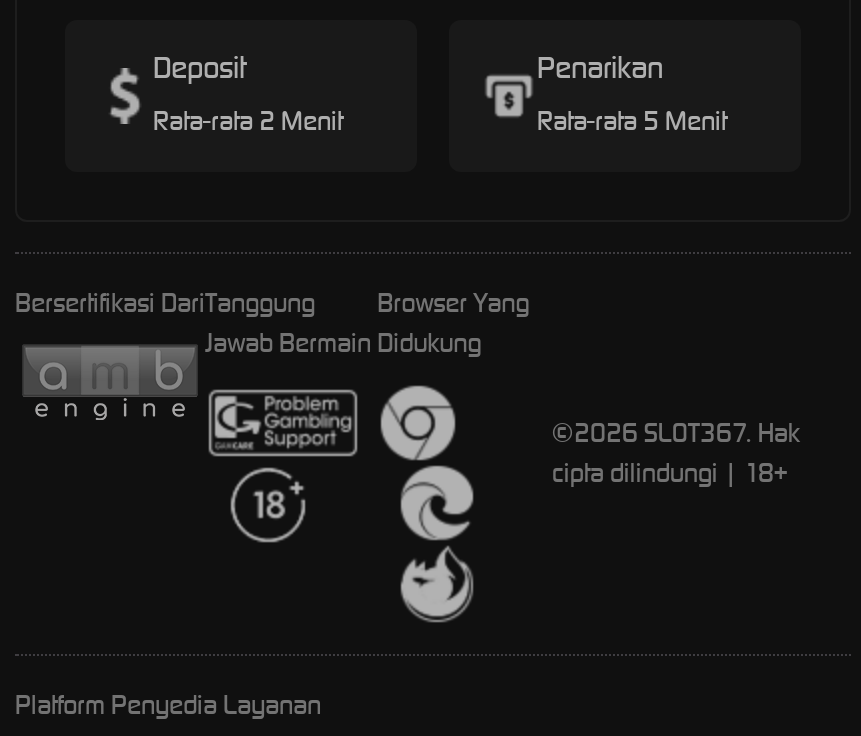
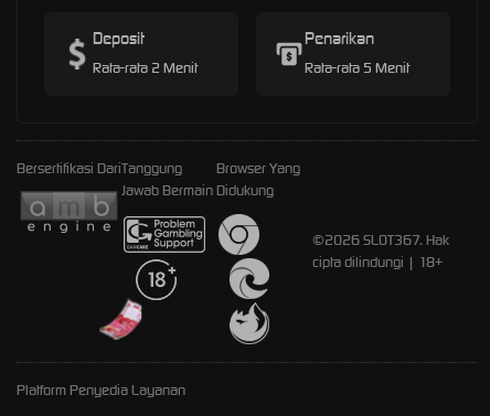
none -> [98,298,143,341] [image]

